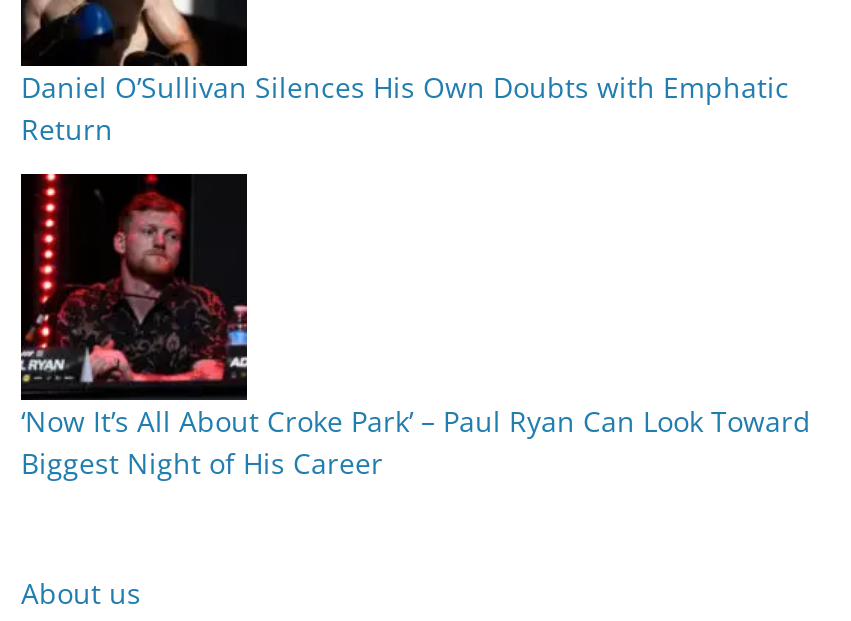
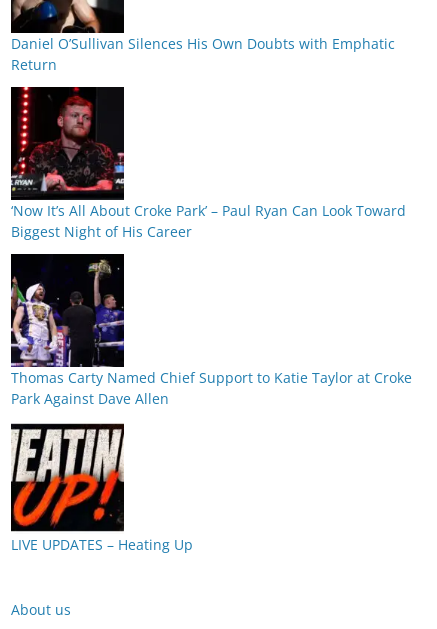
none -> [10,253,412,408] [image] | Thomas Carty Named Chief Support to Katie Taylor at Croke | Park Against Dave Allen
none -> [10,423,193,554] [image] | LIVE UPDATES – Heating Up

